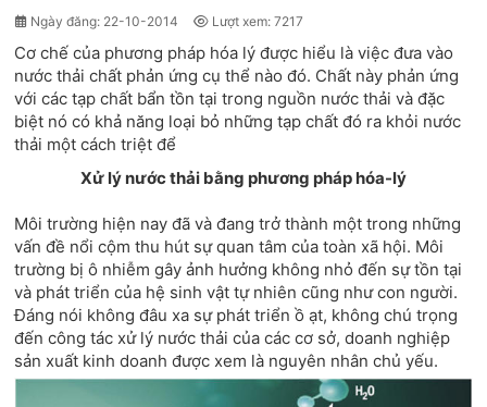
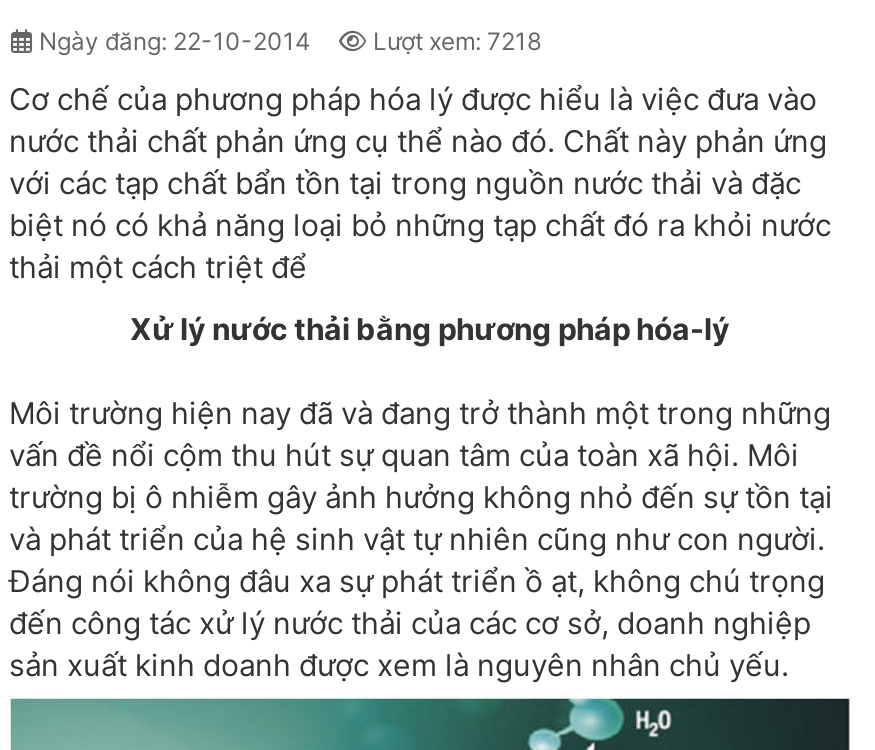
[28,13,304,29] Ngày đăng: 22-10-2014 Lượt xem: 7217 -> [33,26,541,56] Ngày đăng: 22-10-2014 Lượt xem: 7218

